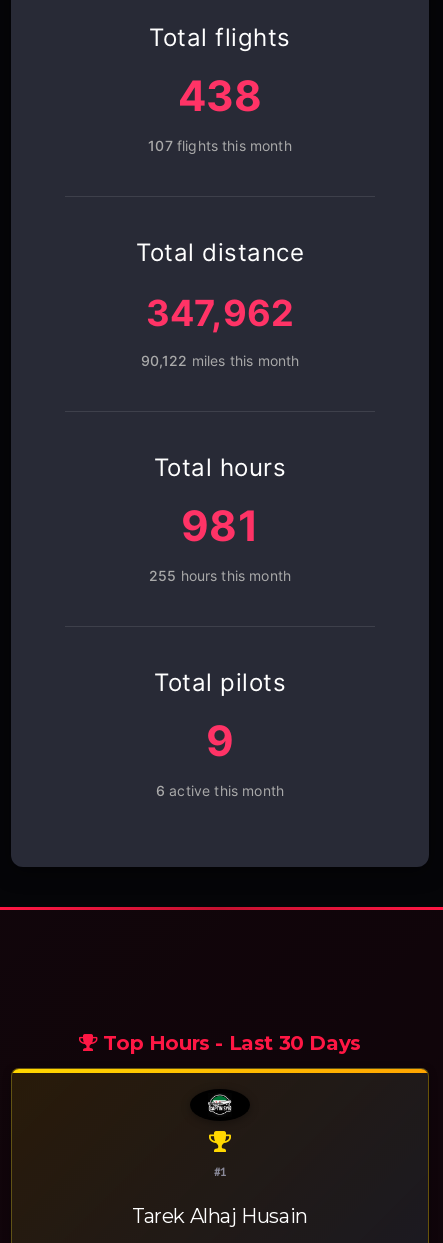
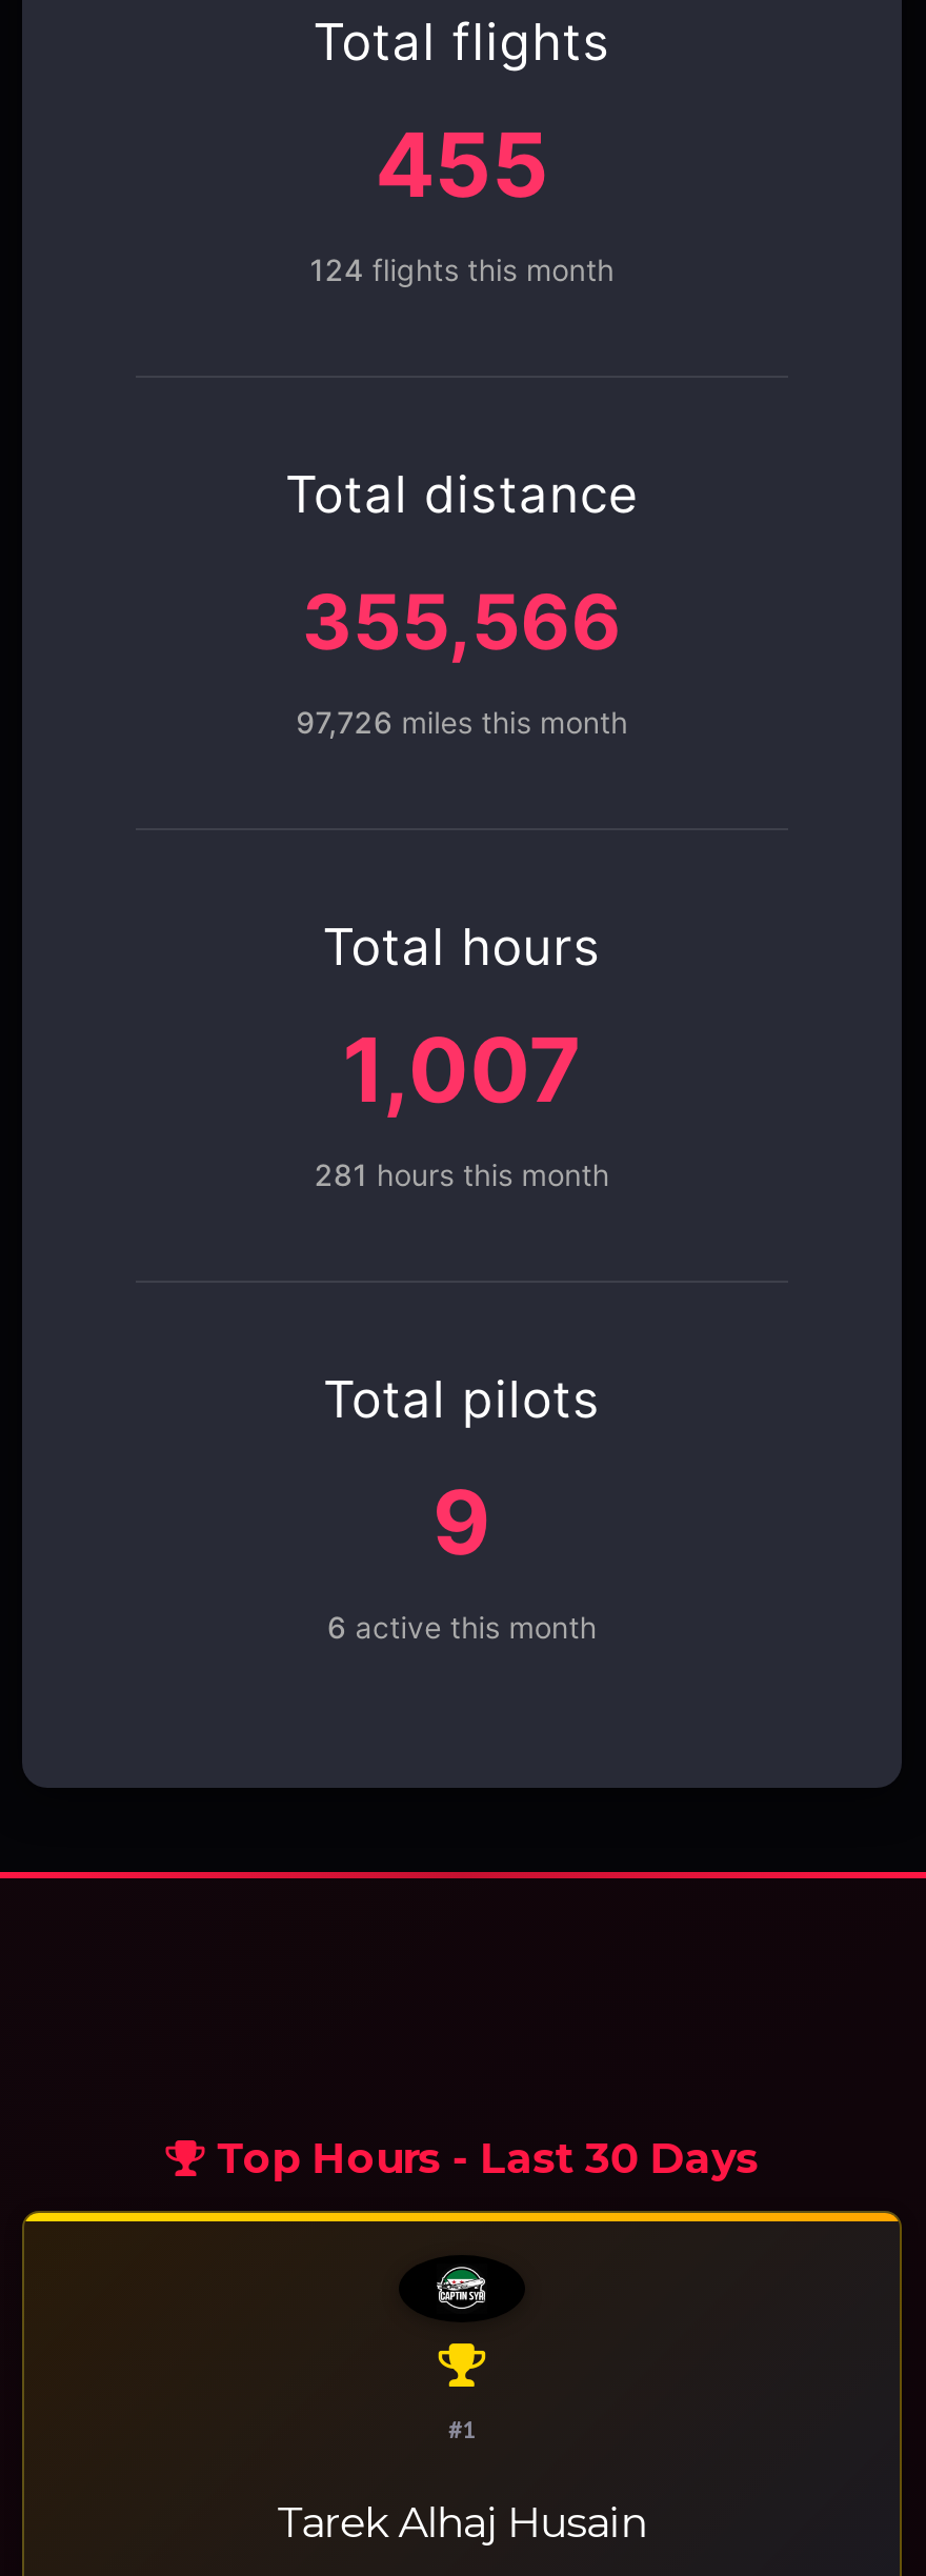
[178,70,262,121] 438 -> [375,111,549,218] 455
[148,137,292,154] 107 flights this month -> [310,252,614,288] 124 flights this month
[146,291,294,335] 347,962 -> [302,576,622,669] 355,566
[141,352,299,369] 90,122 miles this month -> [296,705,628,740] 97,726 miles this month
[181,500,259,551] 981 -> [342,1016,582,1123] 1,007
[149,567,291,584] 255 hours this month -> [314,1157,609,1193] 281 hours this month

